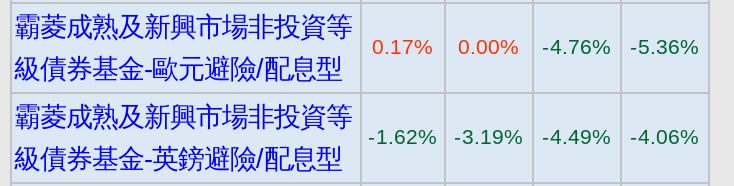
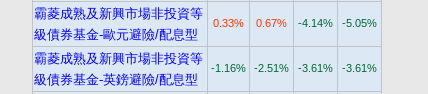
[372,34,434,58] 0.17% -> [213,17,244,29] 0.33%
[458,34,520,58] 0.00% -> [256,17,287,29] 0.67%
[542,34,612,58] -4.76% -> [298,17,333,29] -4.14%
[630,34,700,58] -5.36% -> [342,17,377,29] -5.05%
[368,124,438,148] -1.62% -> [211,62,246,74] -1.16%
[454,124,524,148] -3.19% -> [254,62,289,74] -2.51%
[542,124,612,148] -4.49% -> [298,62,333,74] -3.61%
[630,124,700,148] -4.06% -> [342,62,377,74] -3.61%

